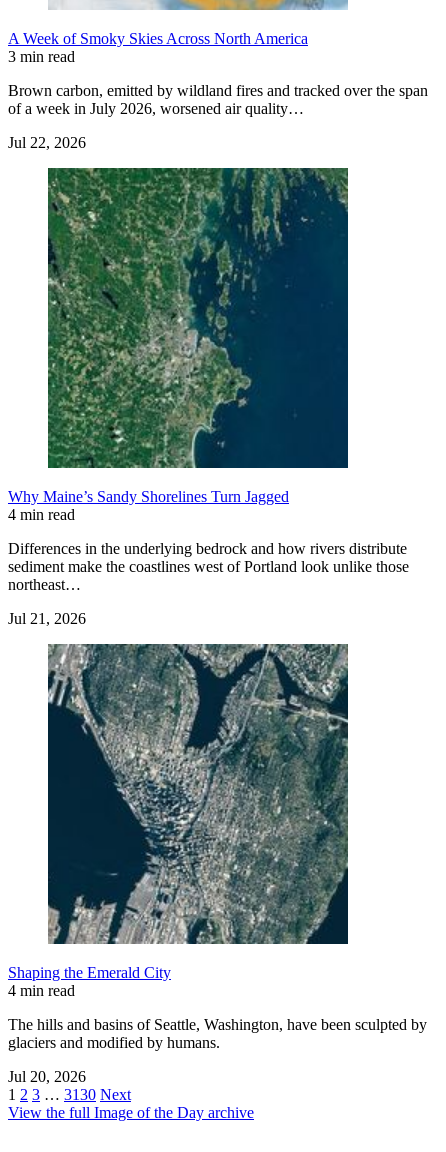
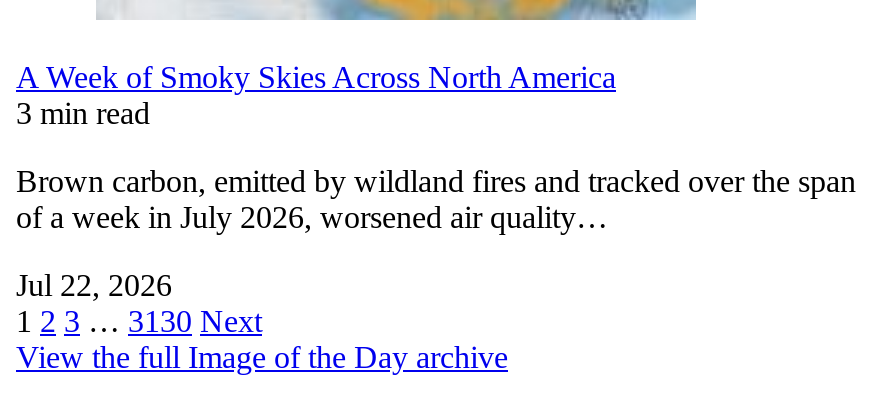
[8,167,409,627] [image] | Why Maine’s Sandy Shorelines Turn Jagged | 4 min read | Differences in the underlying bedrock and how rivers distribute | sediment make the coastlines west of Portland look unlike those | northeast… | Jul 21, 2026 -> none
[8,643,427,1085] [image] | Shaping the Emerald City | 4 min read | The hills and basins of Seattle, Washington, have been sculpted by | glaciers and modified by humans. | Jul 20, 2026 -> none

